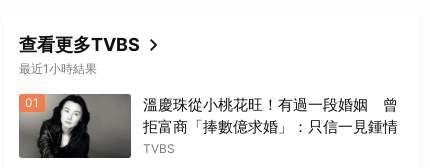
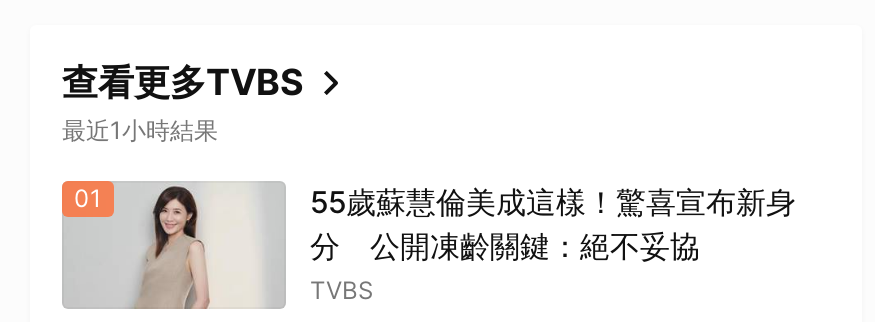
[19,94,398,159] [image] | 溫慶珠從小桃花旺！有過一段婚姻 曾 | 拒富商「捧數億求婚」：只信一見鍾情 -> [64,183,796,311] [image] | 55歲蘇慧倫美成這樣！驚喜宣布新身 | 分 公開凍齡關鍵：絕不妥協

